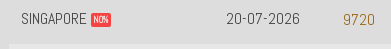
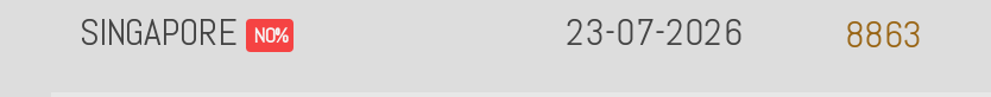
[226,9,300,29] 20-07-2026 -> [566,10,742,58] 23-07-2026
[343,10,375,30] 9720 -> [846,12,922,59] 8863

